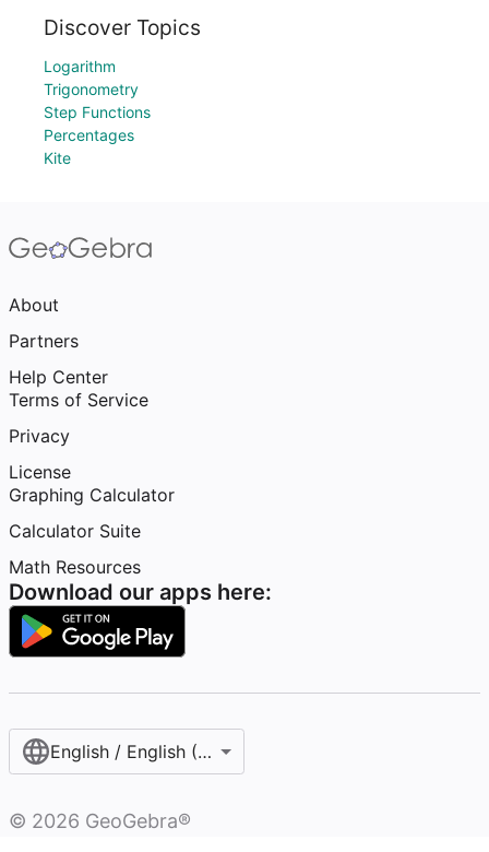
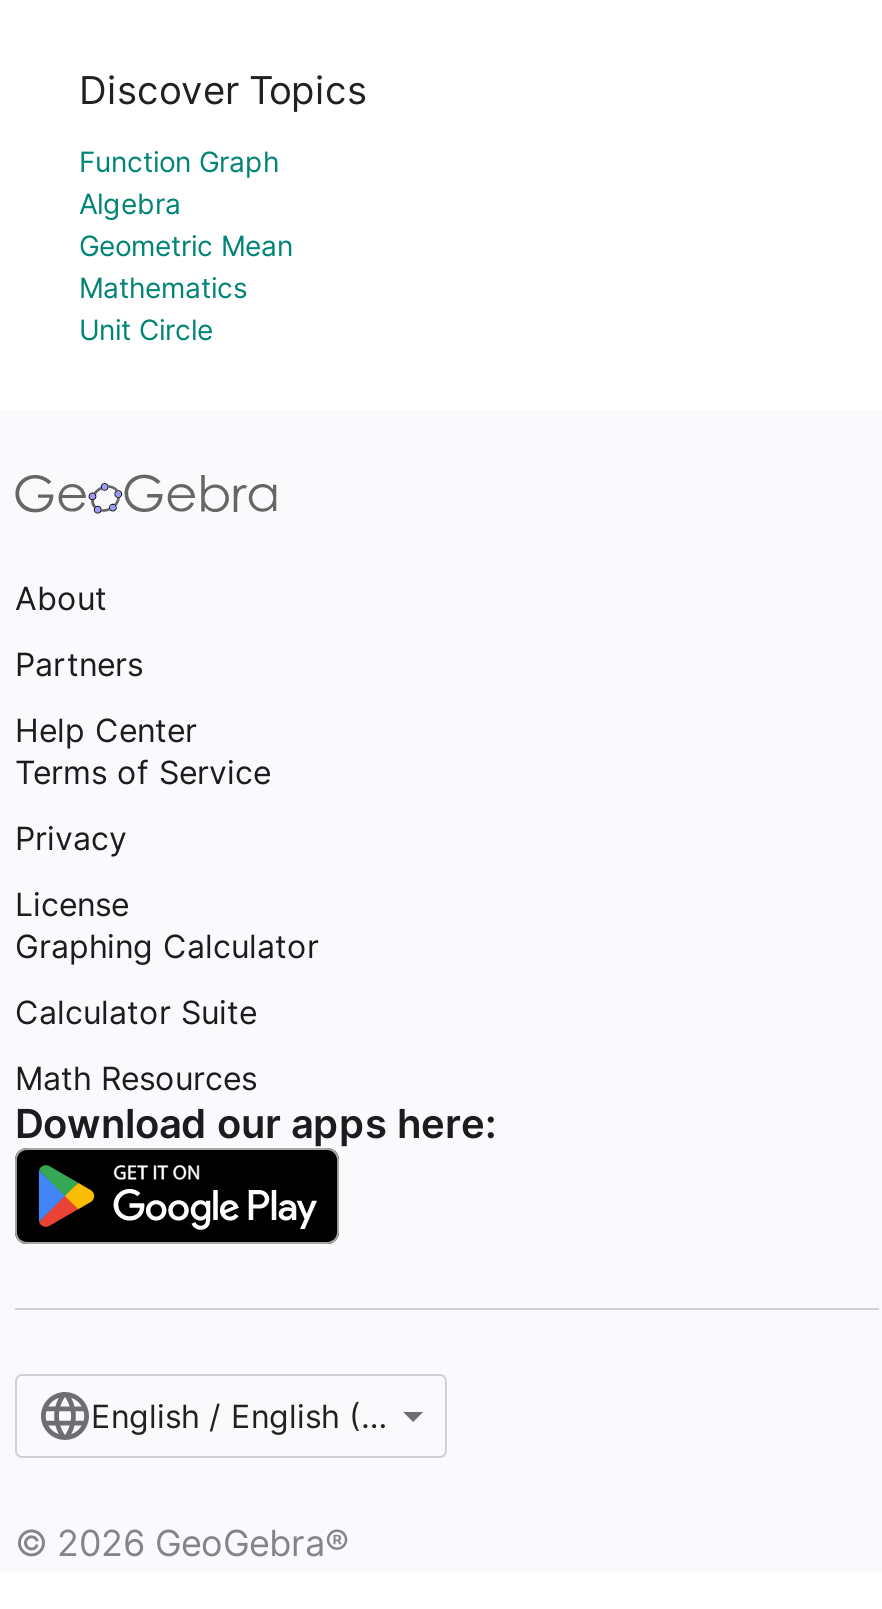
[44,57,151,167] Logarithm | Trigonometry | Step Functions | Percentages | Kite -> [79,144,293,346] Function Graph | Algebra | Geometric Mean | Mathematics | Unit Circle

